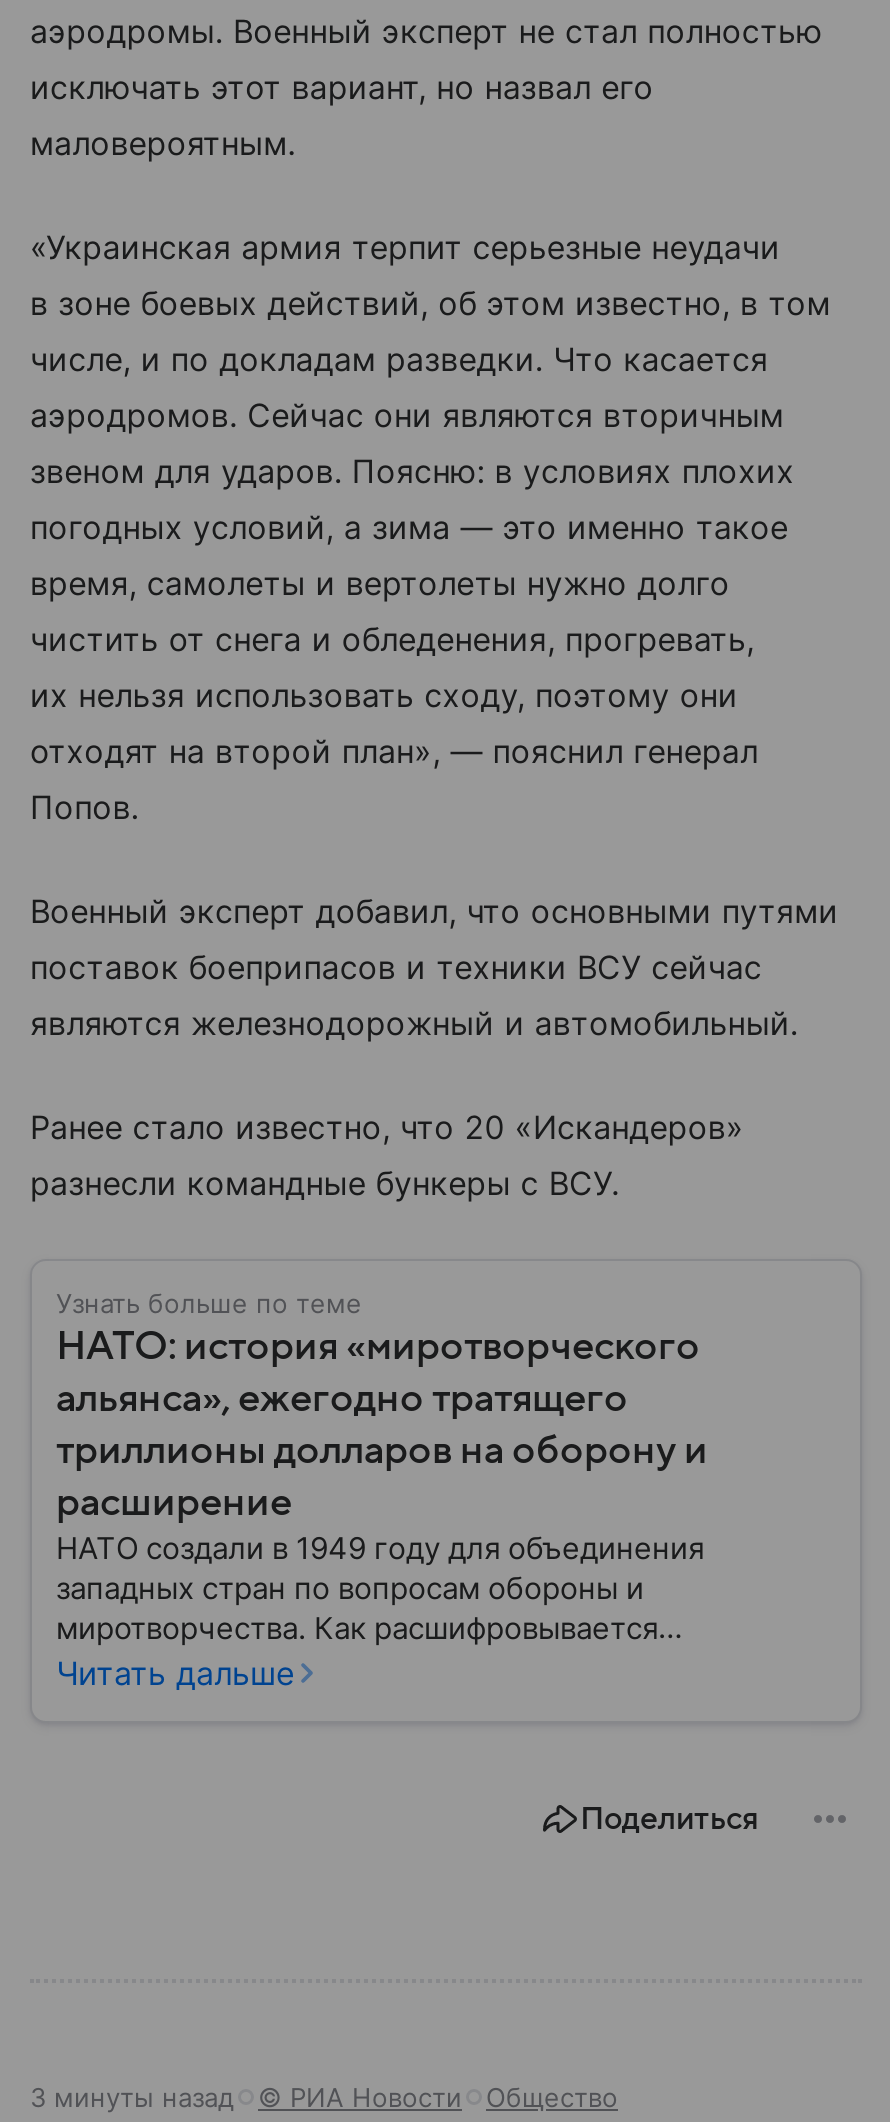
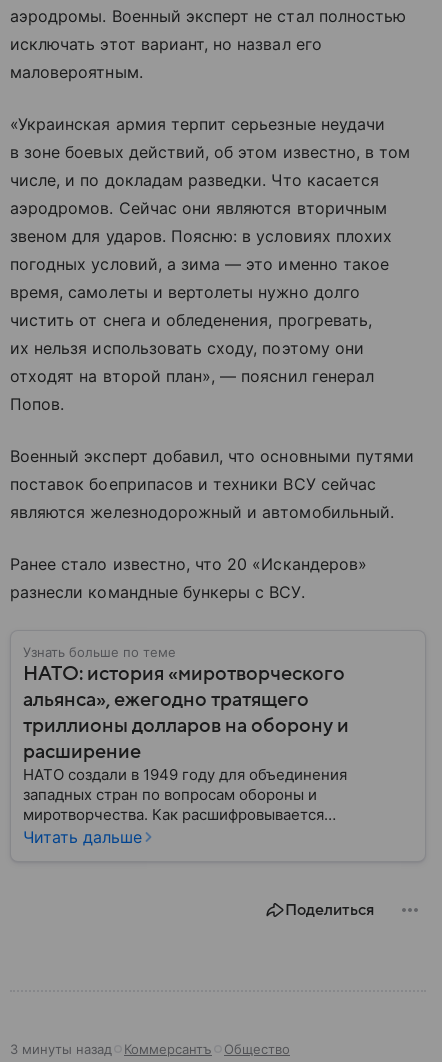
[258,2080,462,2112] © РИА Новости -> [124,1041,212,1057] Коммерсантъ

